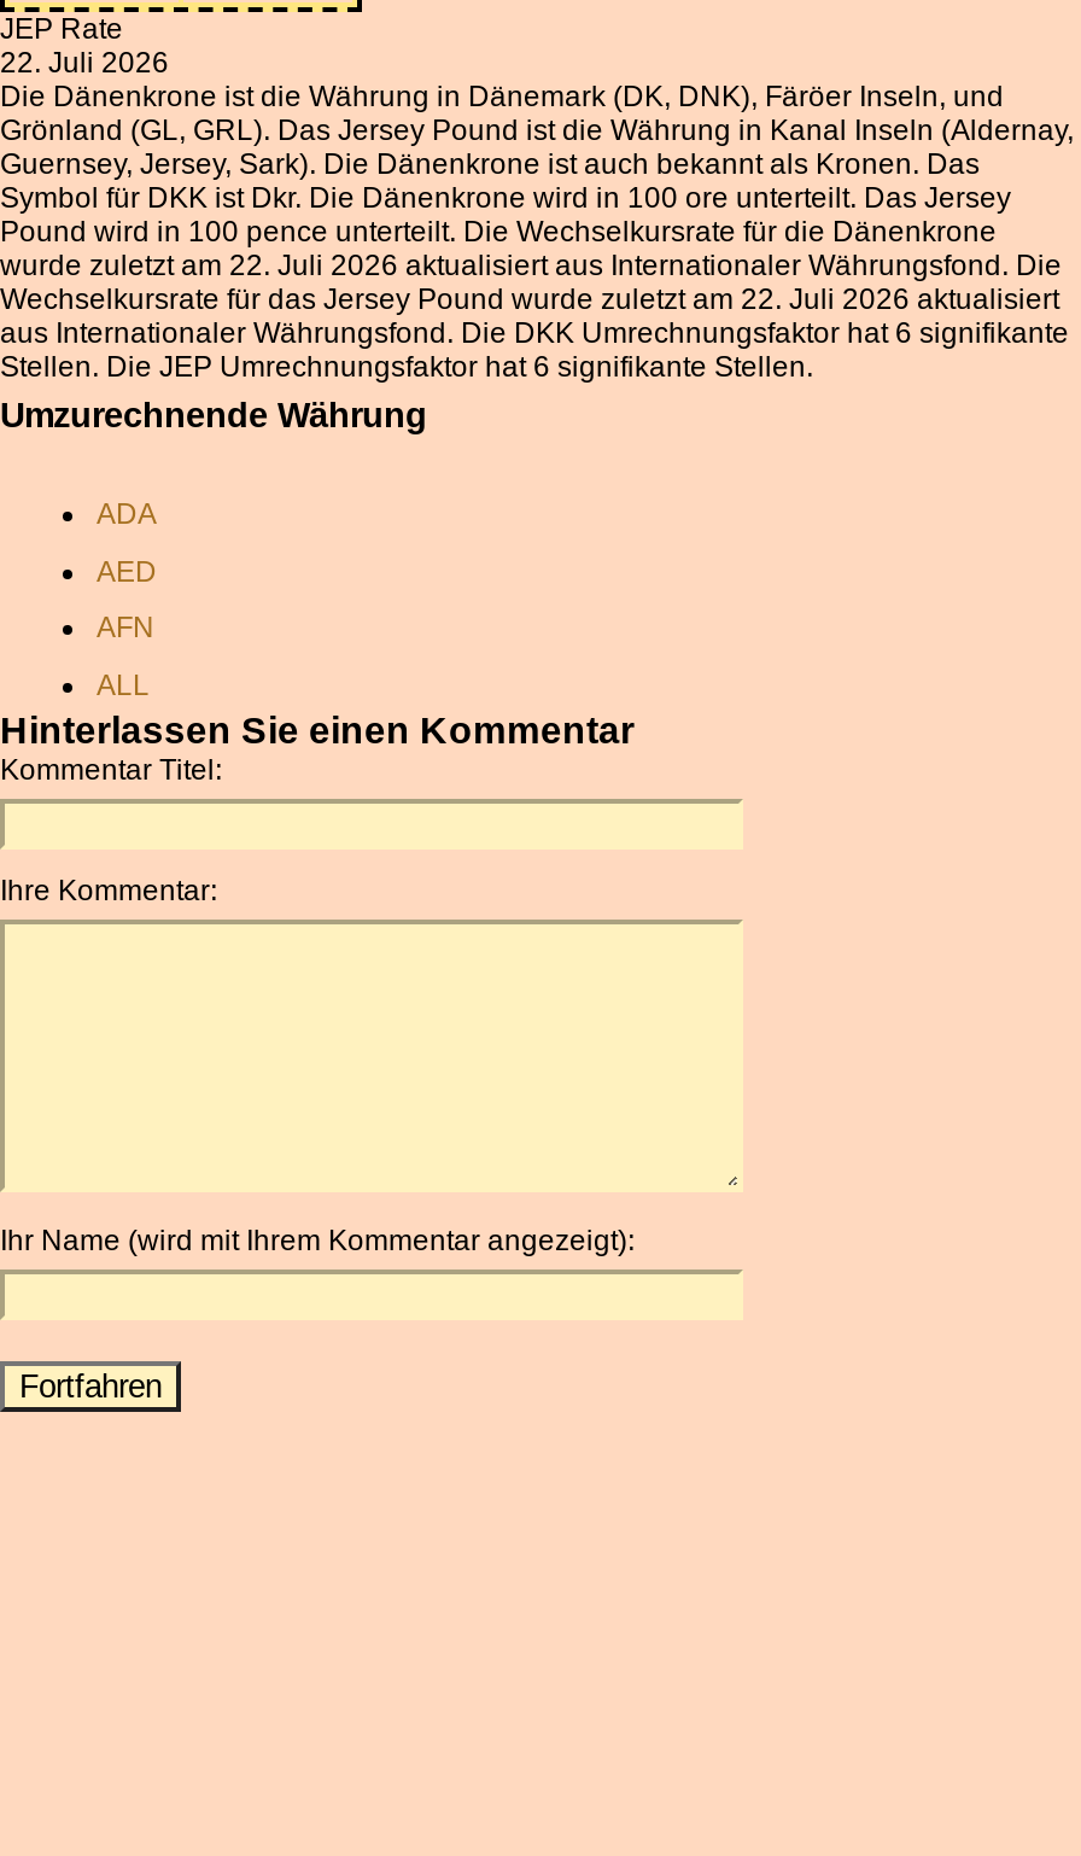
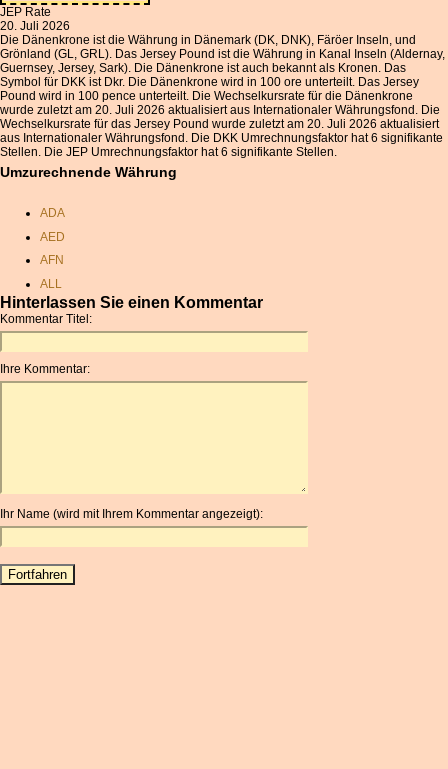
[0,45,169,79] 22. Juli 2026 -> [0,19,70,33] 20. Juli 2026
[0,248,1062,282] wurde zuletzt am 22. Juli 2026 aktualisiert aus Internationaler Währungsfond. Die -> [0,103,440,117] wurde zuletzt am 20. Juli 2026 aktualisiert aus Internationaler Währungsfond. Die
[0,282,1059,316] Wechselkursrate für das Jersey Pound wurde zuletzt am 22. Juli 2026 aktualisiert -> [0,117,439,131] Wechselkursrate für das Jersey Pound wurde zuletzt am 20. Juli 2026 aktualisiert

